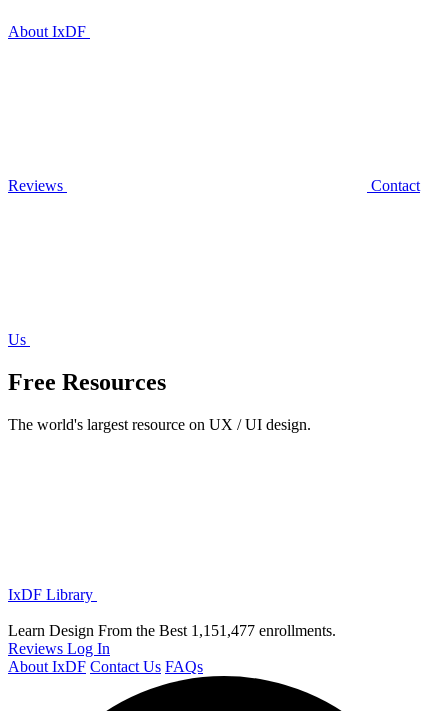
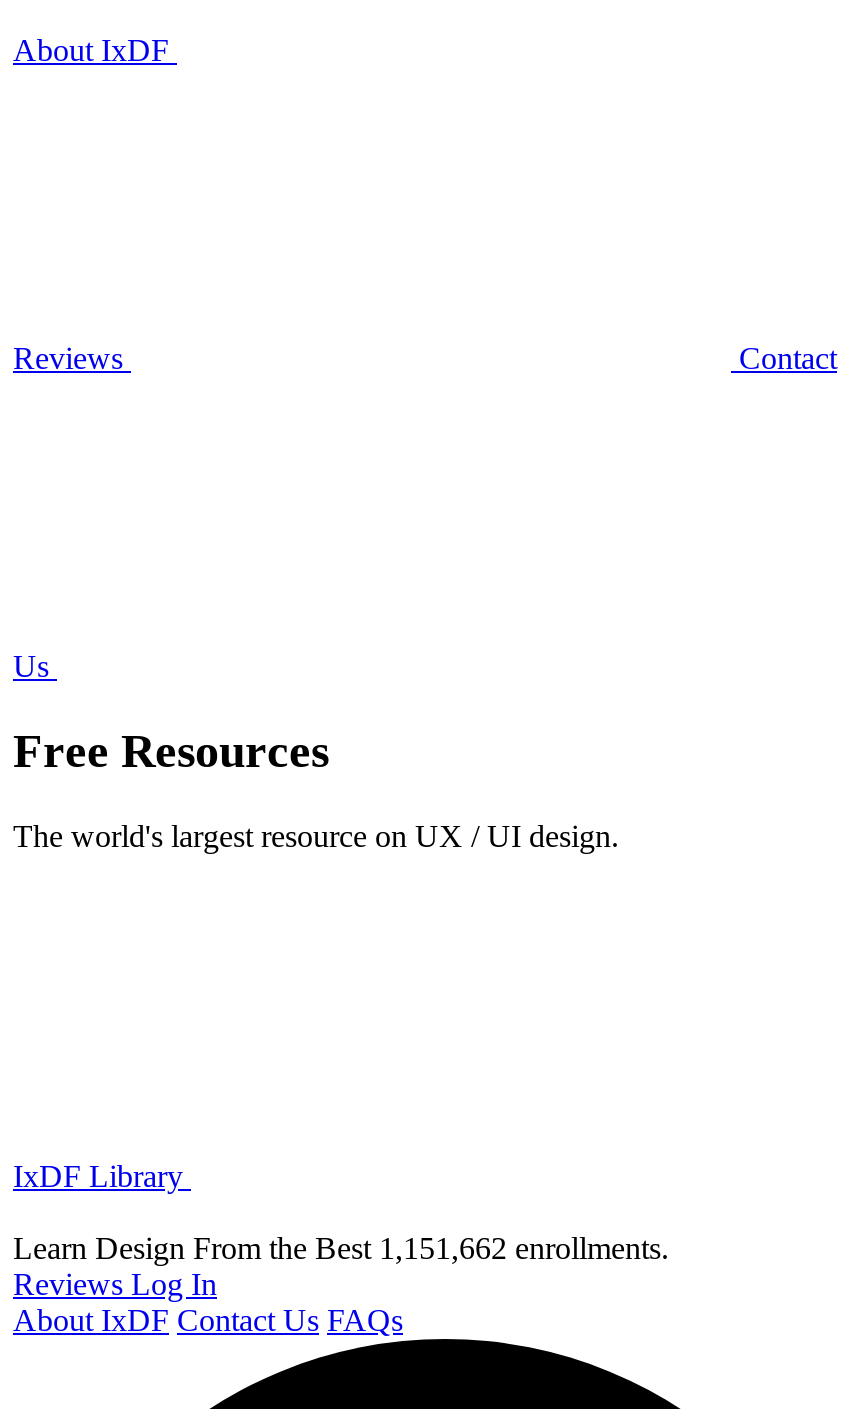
[8,622,336,639] Learn Design From the Best 1,151,477 enrollments. -> [13,1230,669,1264] Learn Design From the Best 1,151,662 enrollments.

